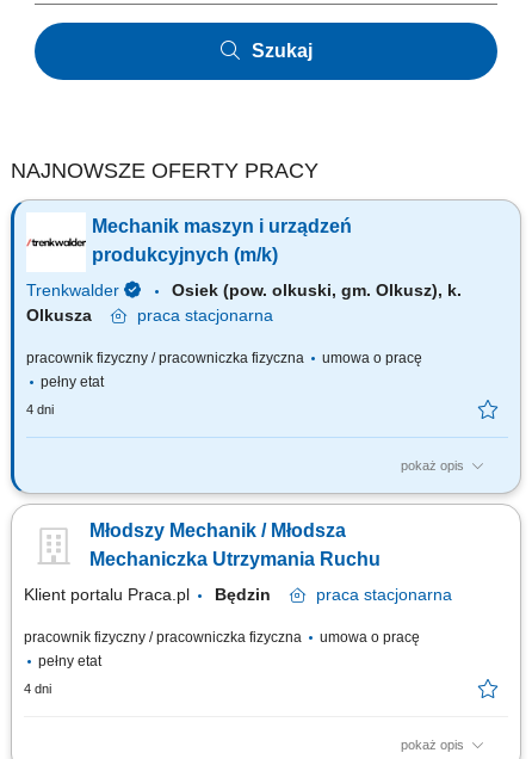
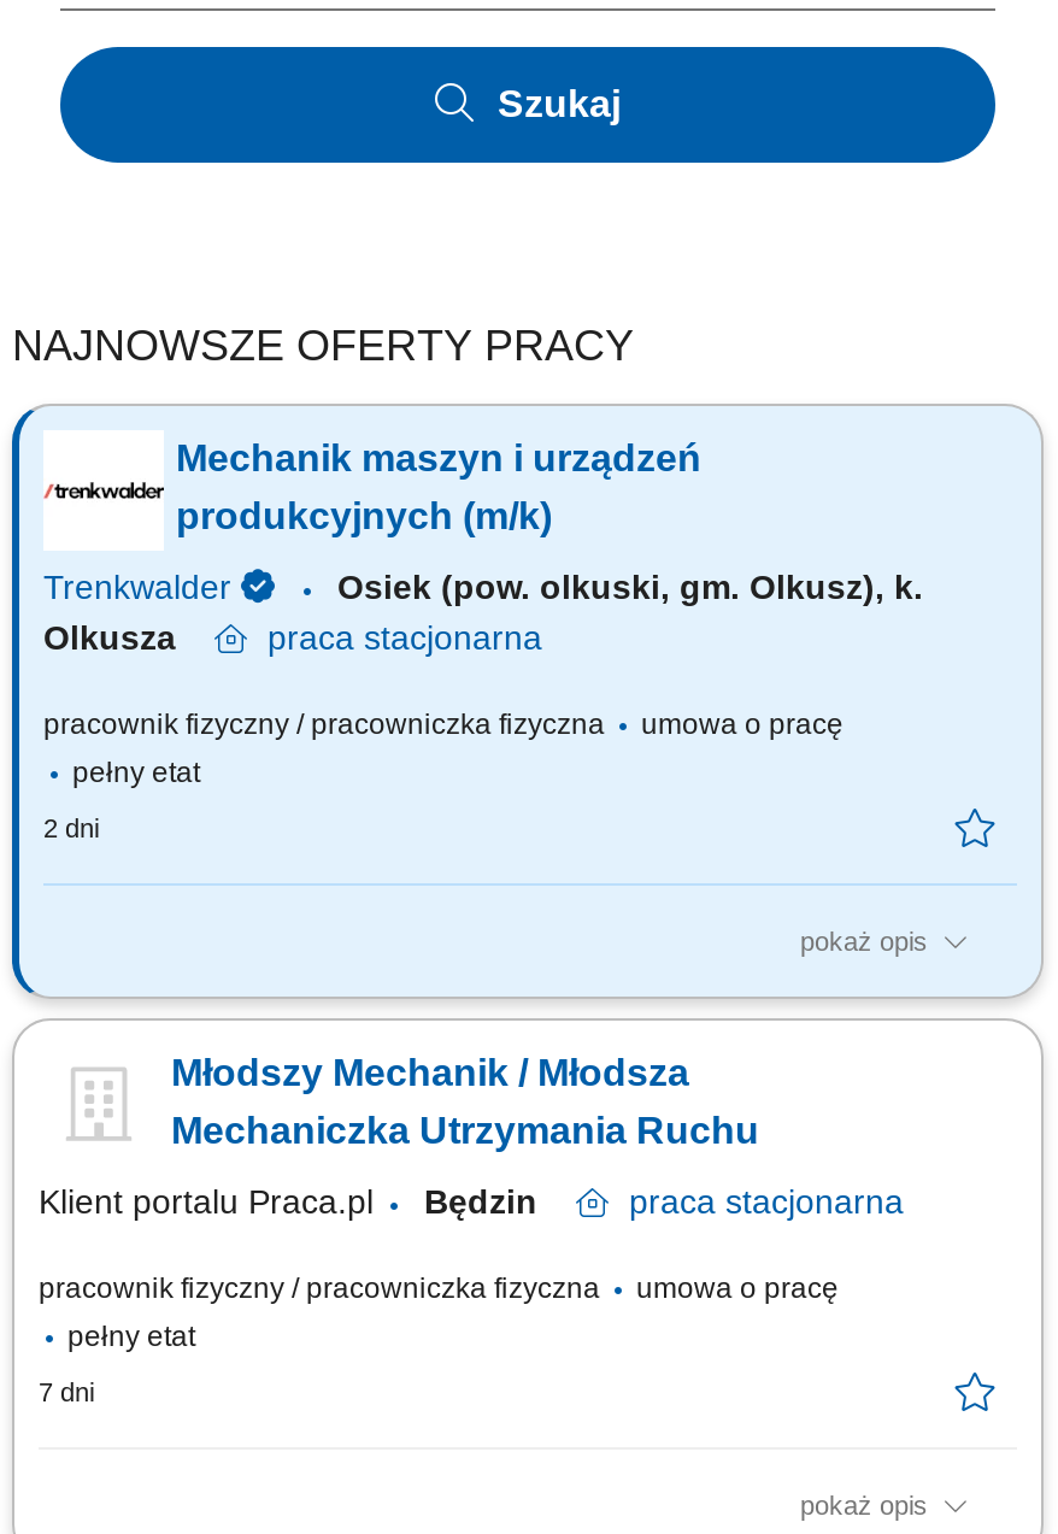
[26,402,54,416] 4 dni -> [43,813,99,842] 2 dni
[24,681,51,696] 4 dni -> [39,1377,94,1406] 7 dni

